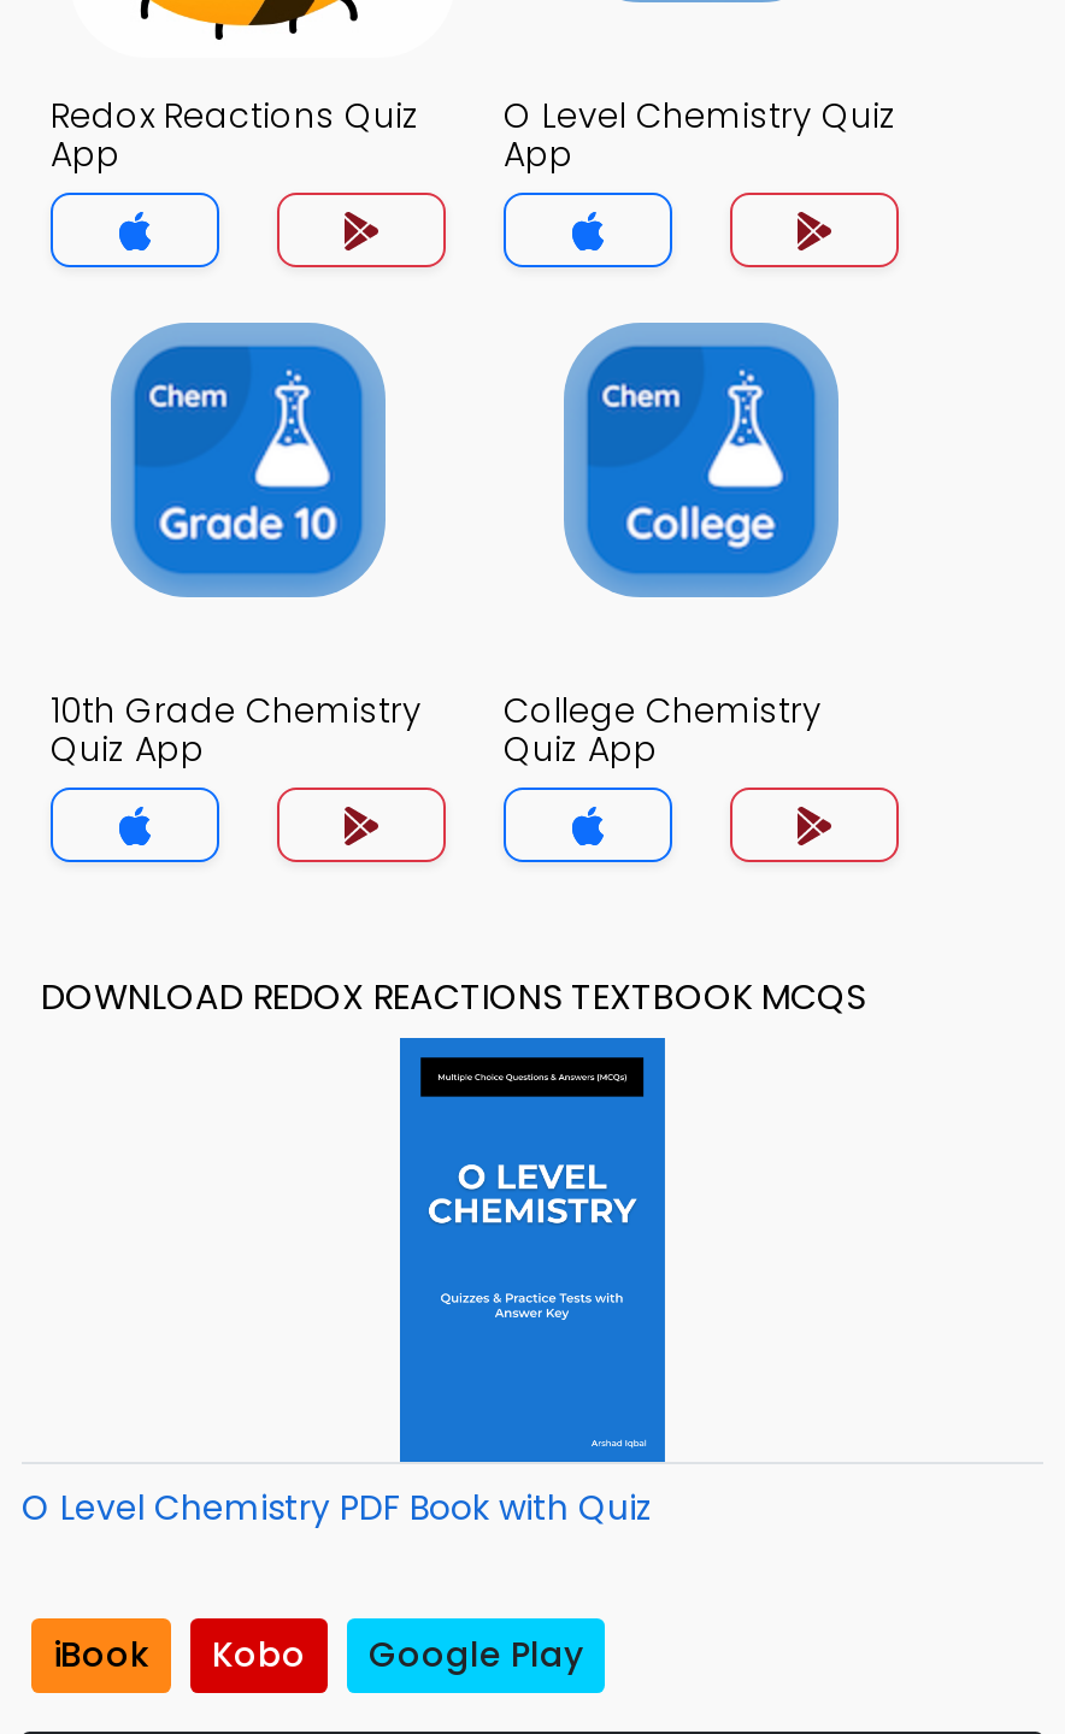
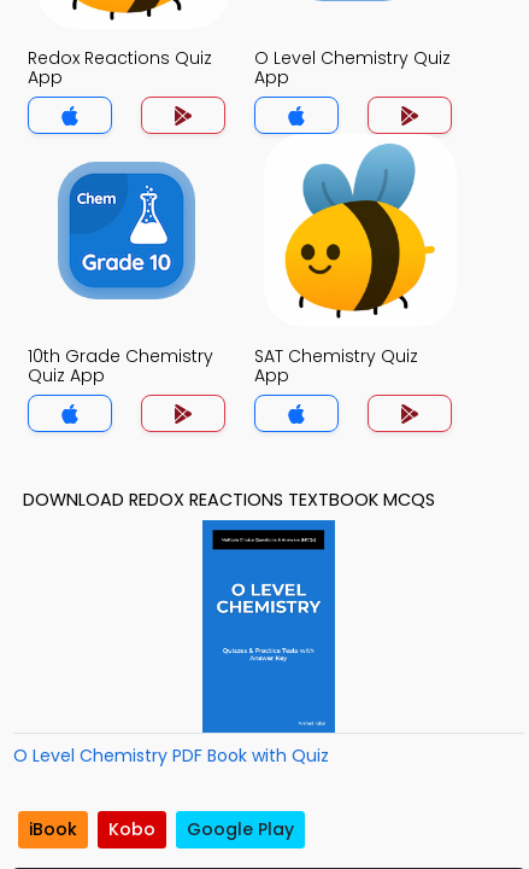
[504,287,865,774] [image] | College Chemistry | Quiz App -> [254,142,436,388] [image] | SAT Chemistry Quiz | App

